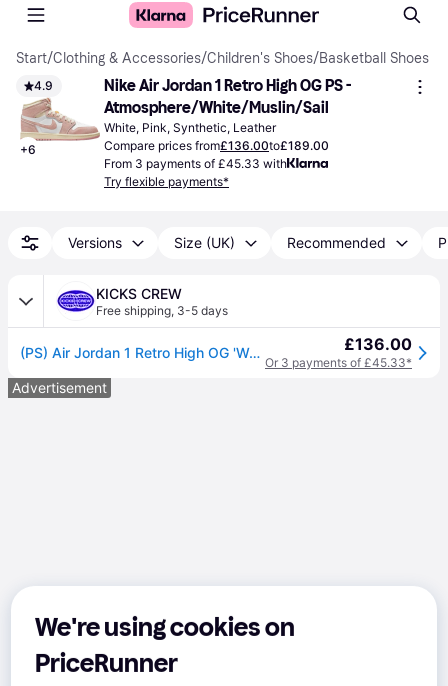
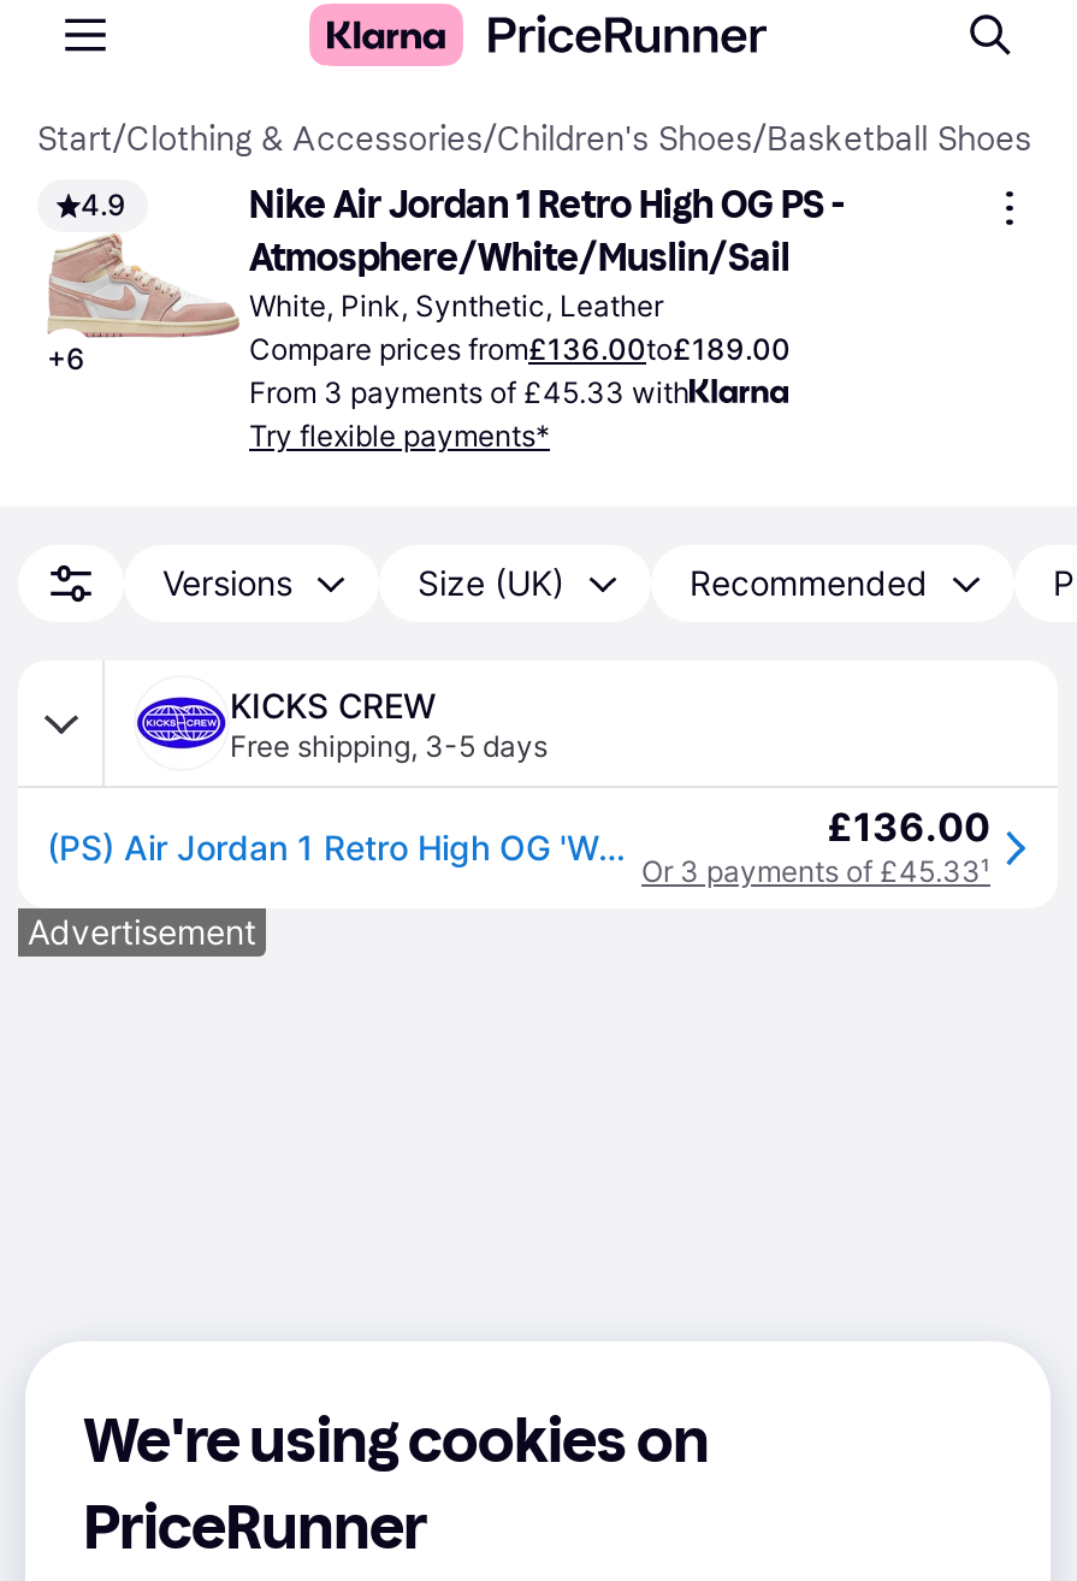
[265,355,412,370] Or 3 payments of £45.33* -> [641,853,990,889] Or 3 payments of £45.33¹

